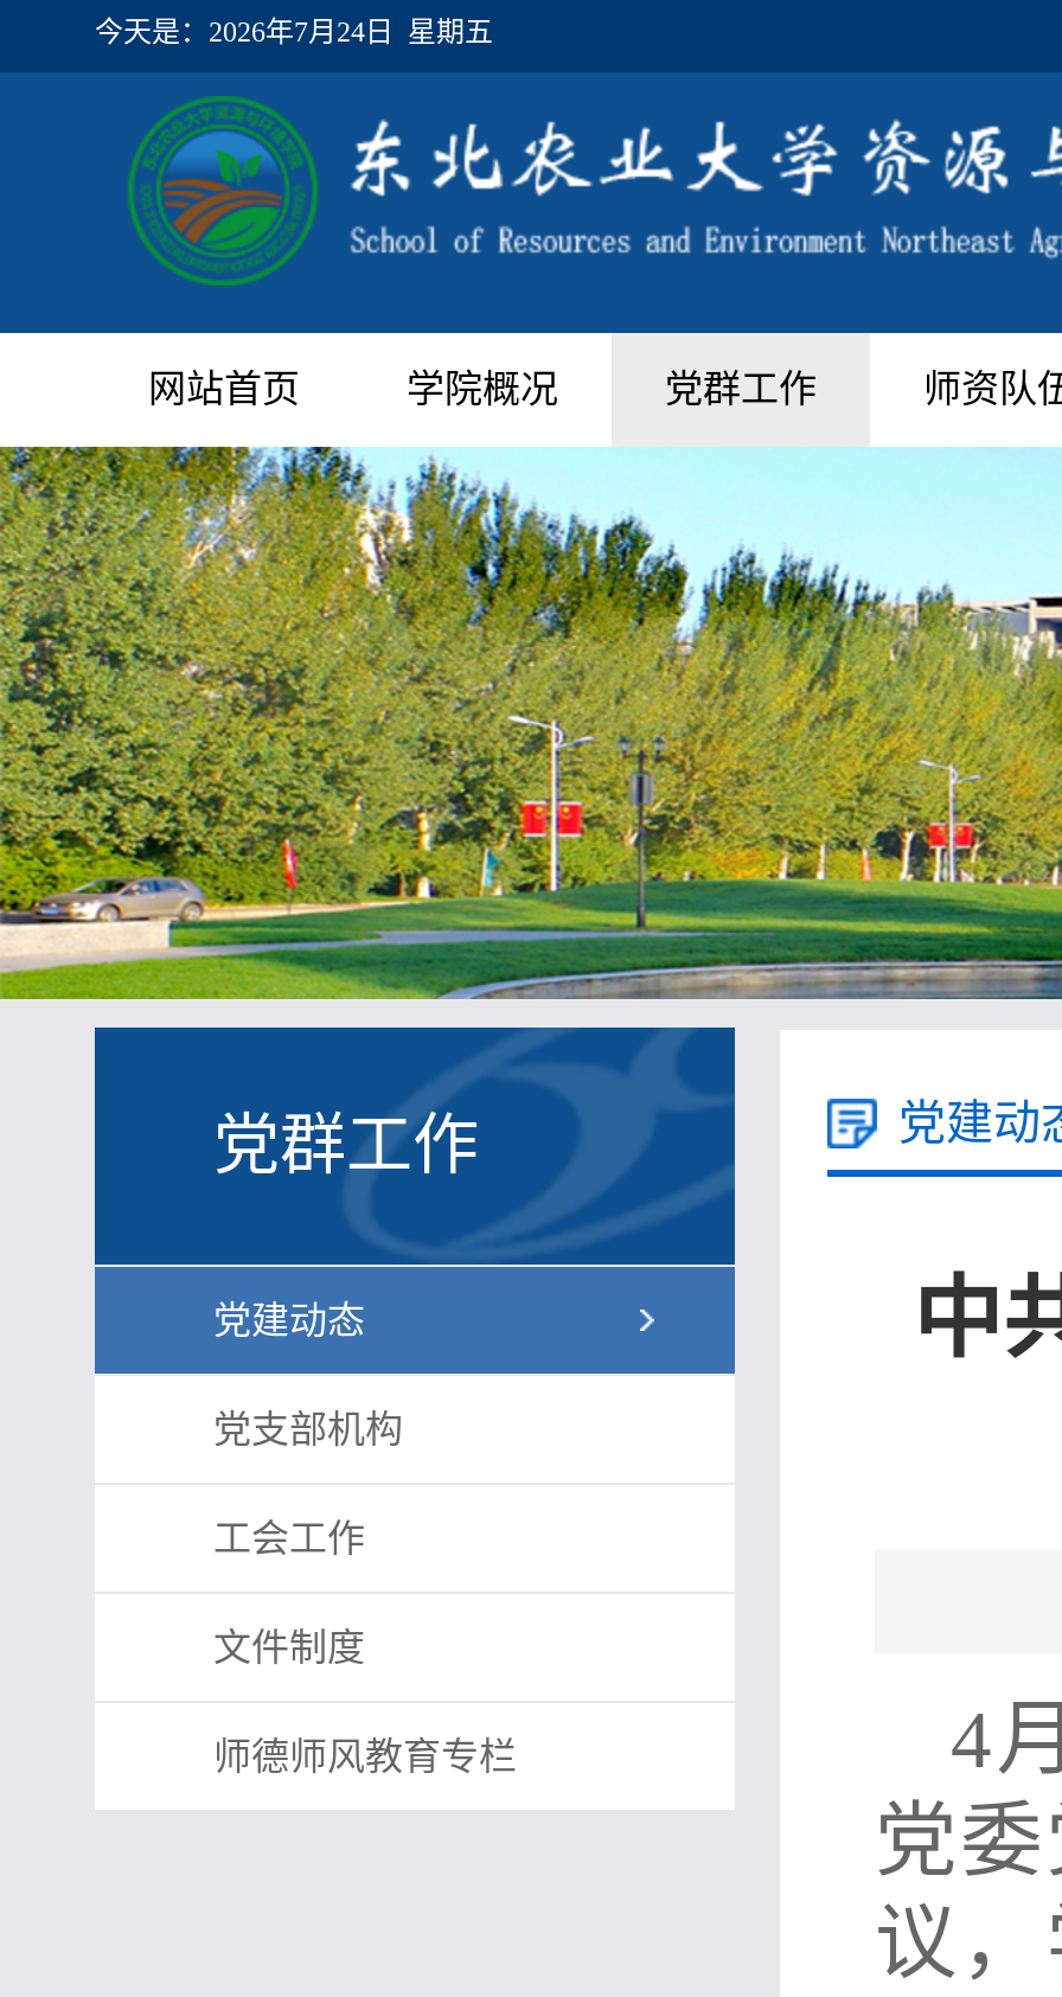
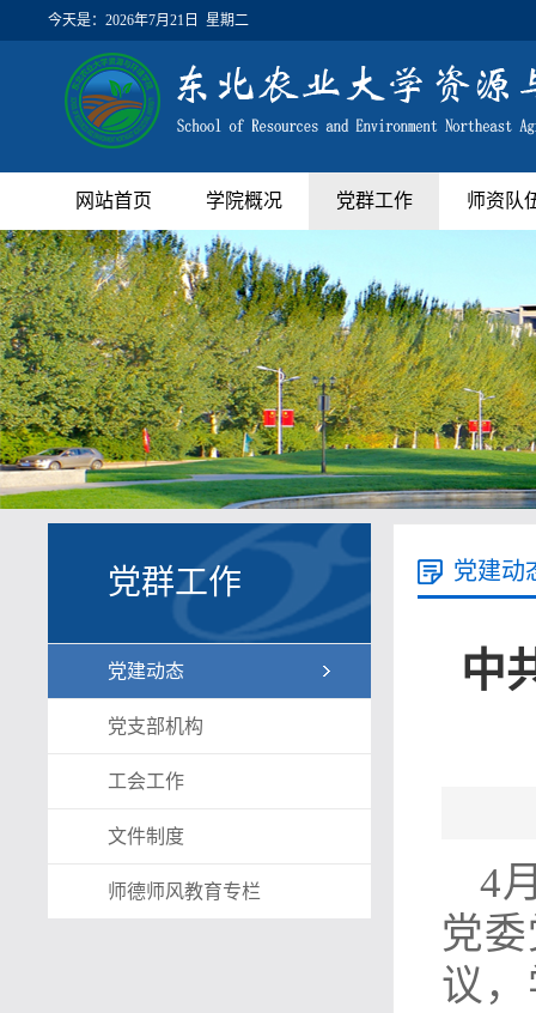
[95,15,493,49] 今天是：2026年7月24日 星期五 -> [48,12,249,29] 今天是：2026年7月21日 星期二

